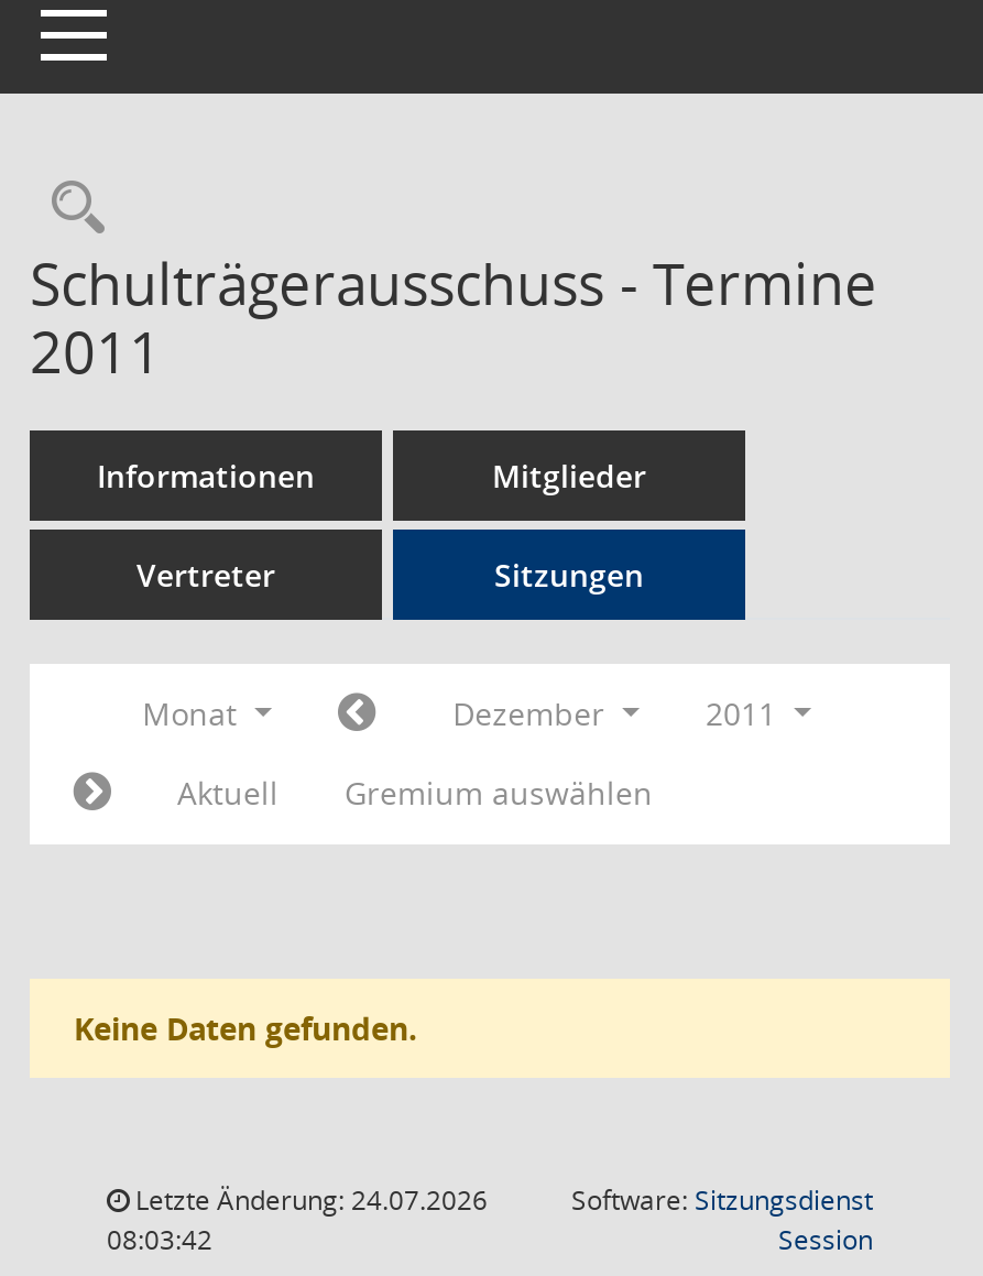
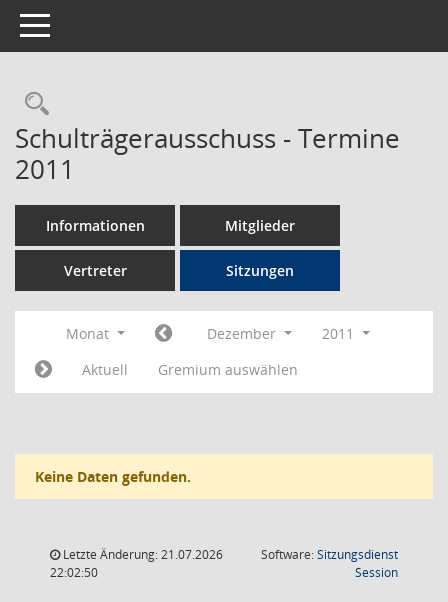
[129,1181,488,1219] Letzte Änderung: 24.07.2026 -> [60,546,223,563] Letzte Änderung: 21.07.2026
[107,1221,212,1258] 08:03:42 -> [50,564,98,581] 22:02:50

